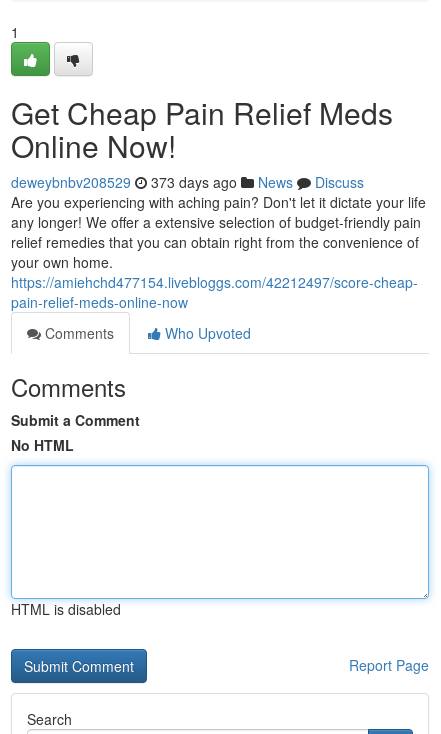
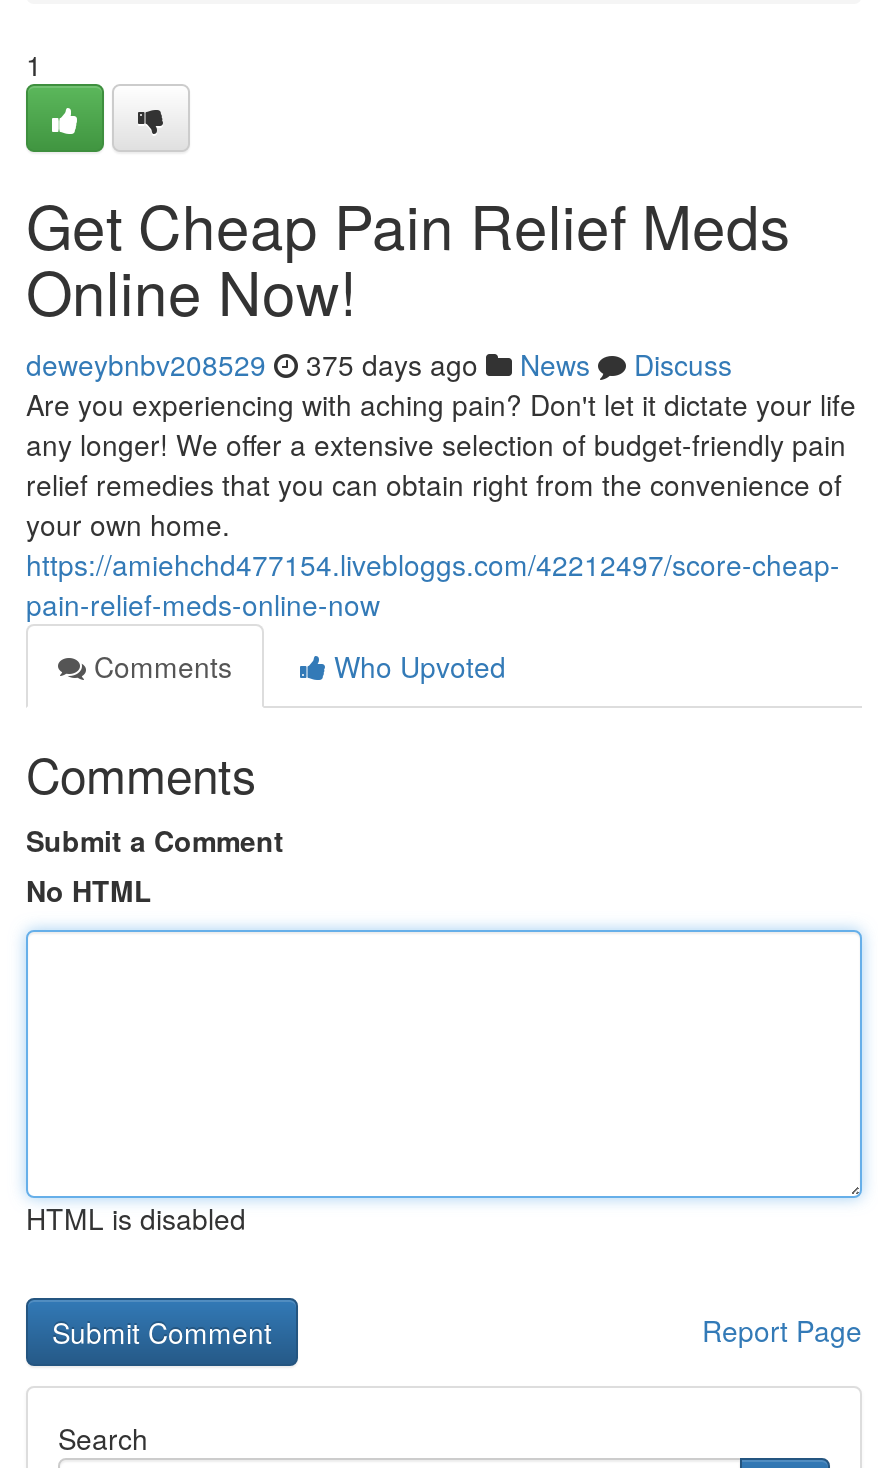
[11,172,364,192] deweybnbv208529 373 days ago News Discuss -> [26,344,732,384] deweybnbv208529 375 days ago News Discuss

